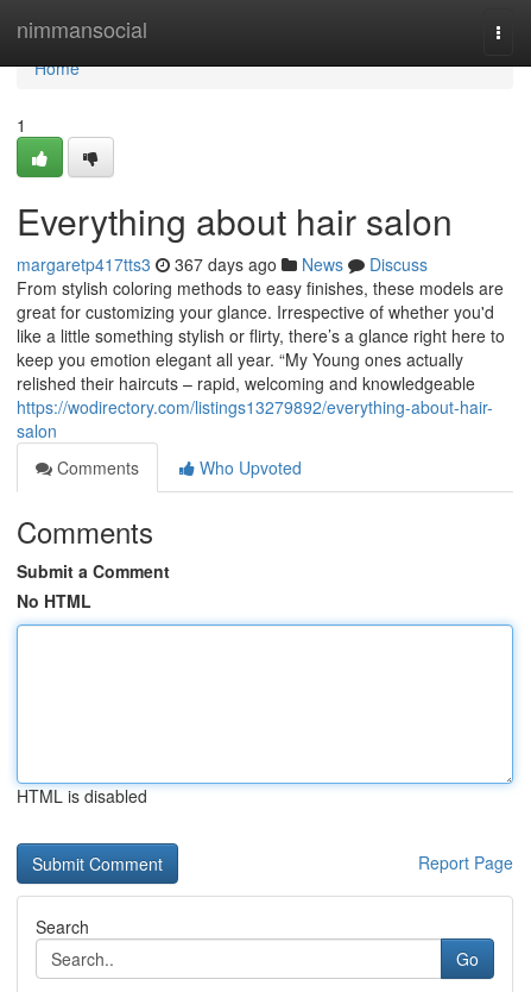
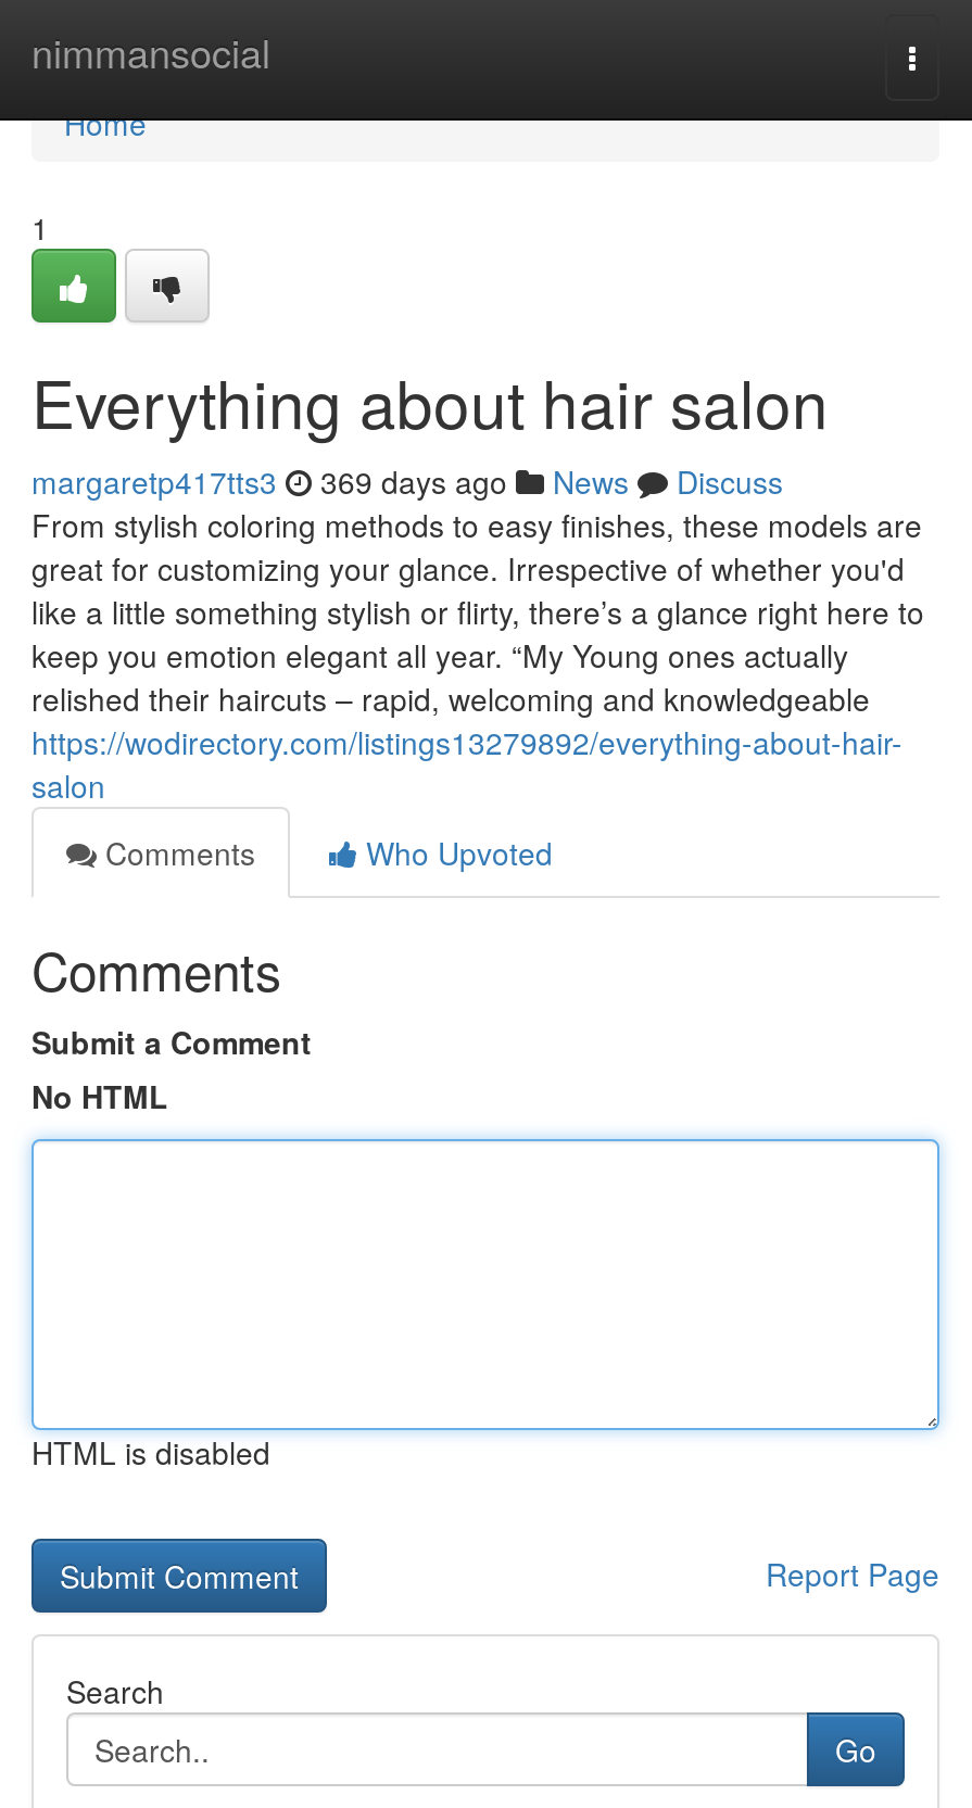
[17,252,428,276] margaretp417tts3 367 days ago News Discuss -> [31,459,783,503] margaretp417tts3 369 days ago News Discuss

